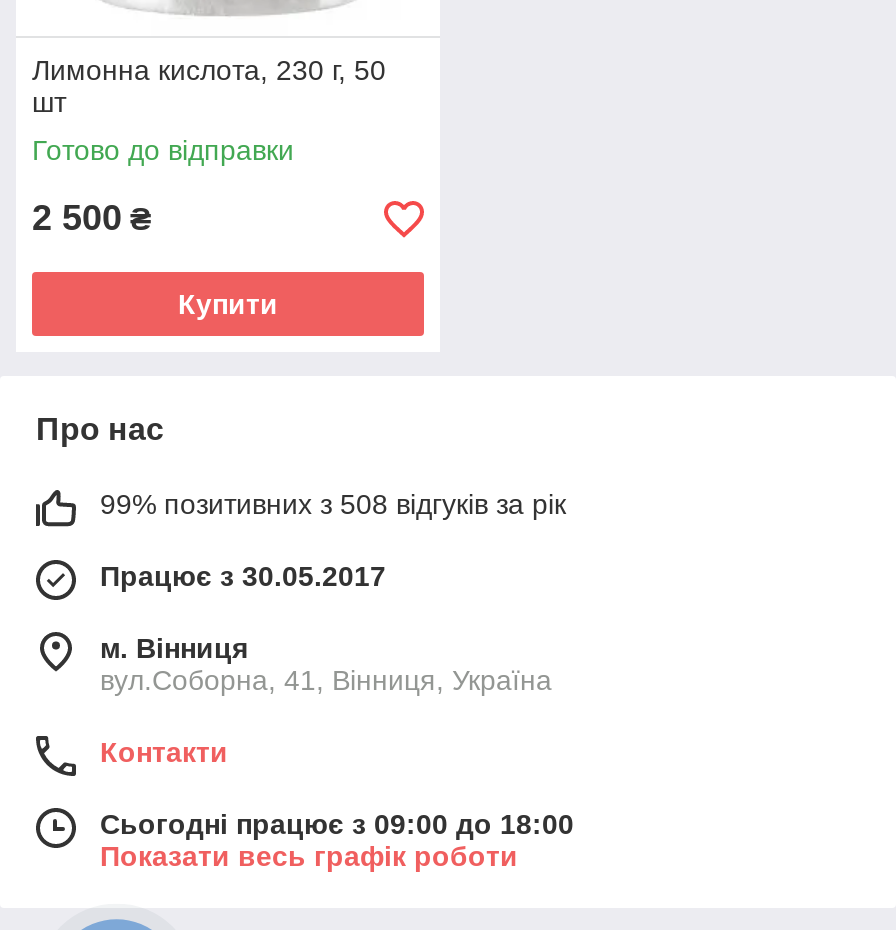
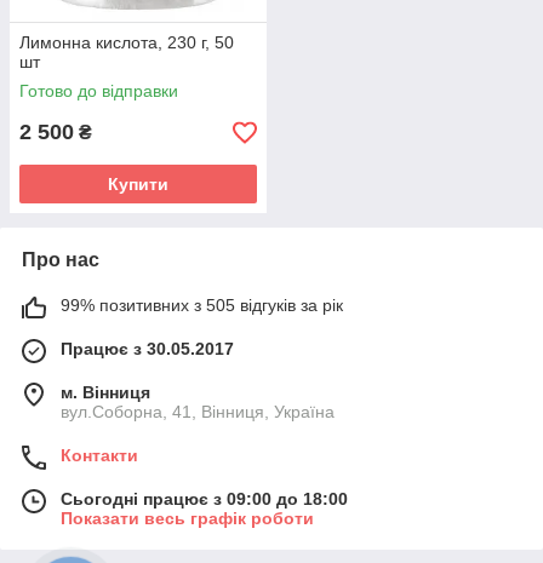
[100,488,566,520] 99% позитивних з 508 відгуків за рік -> [61,295,343,315] 99% позитивних з 505 відгуків за рік

